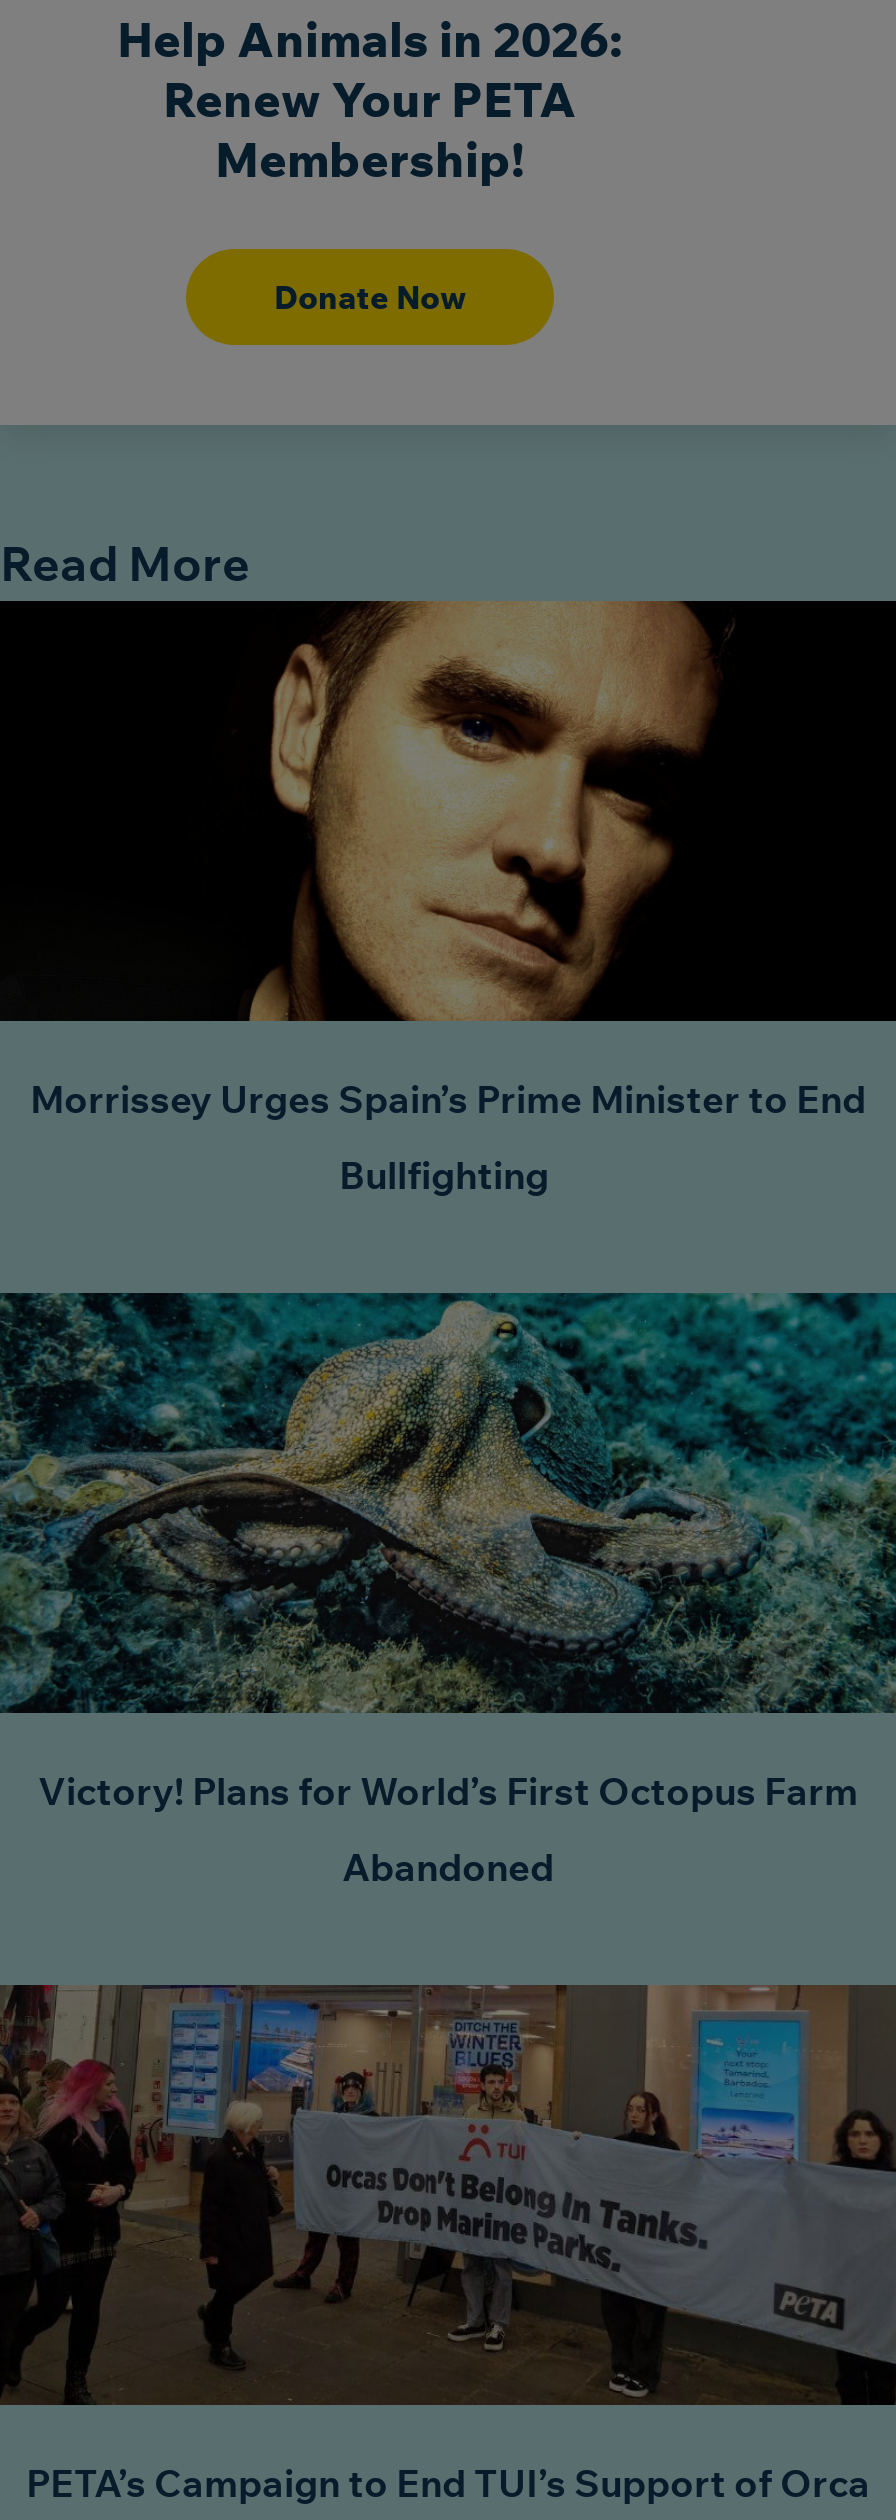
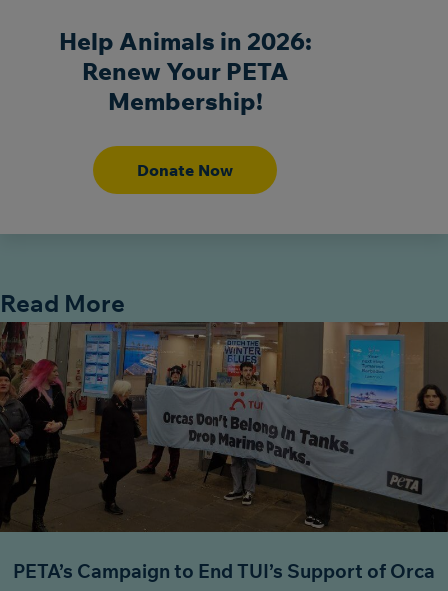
[6,598,890,1200] [image] | Morrissey Urges Spain’s Prime Minister to End | Bullfighting -> none
[6,1290,890,1892] [image] | Victory! Plans for World’s First Octopus Farm | Abandoned -> none

